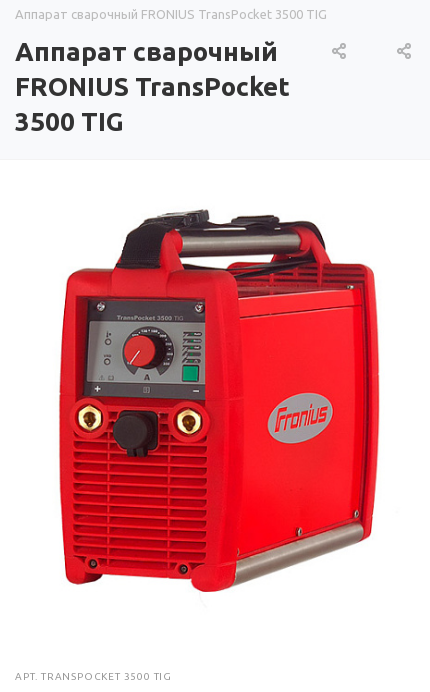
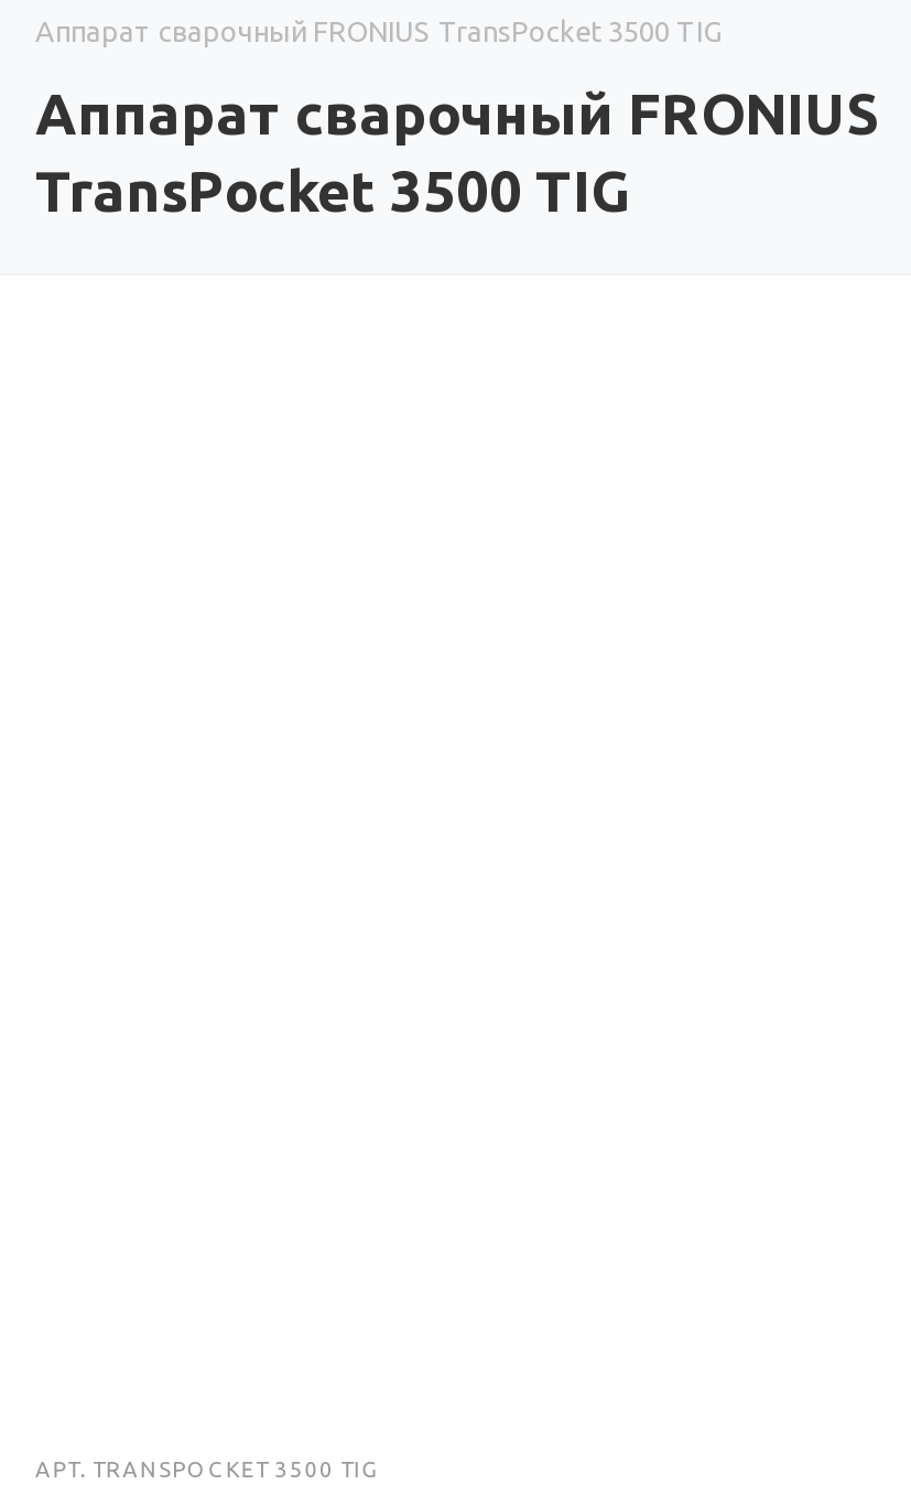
[58,209,380,593] [image] -> none

